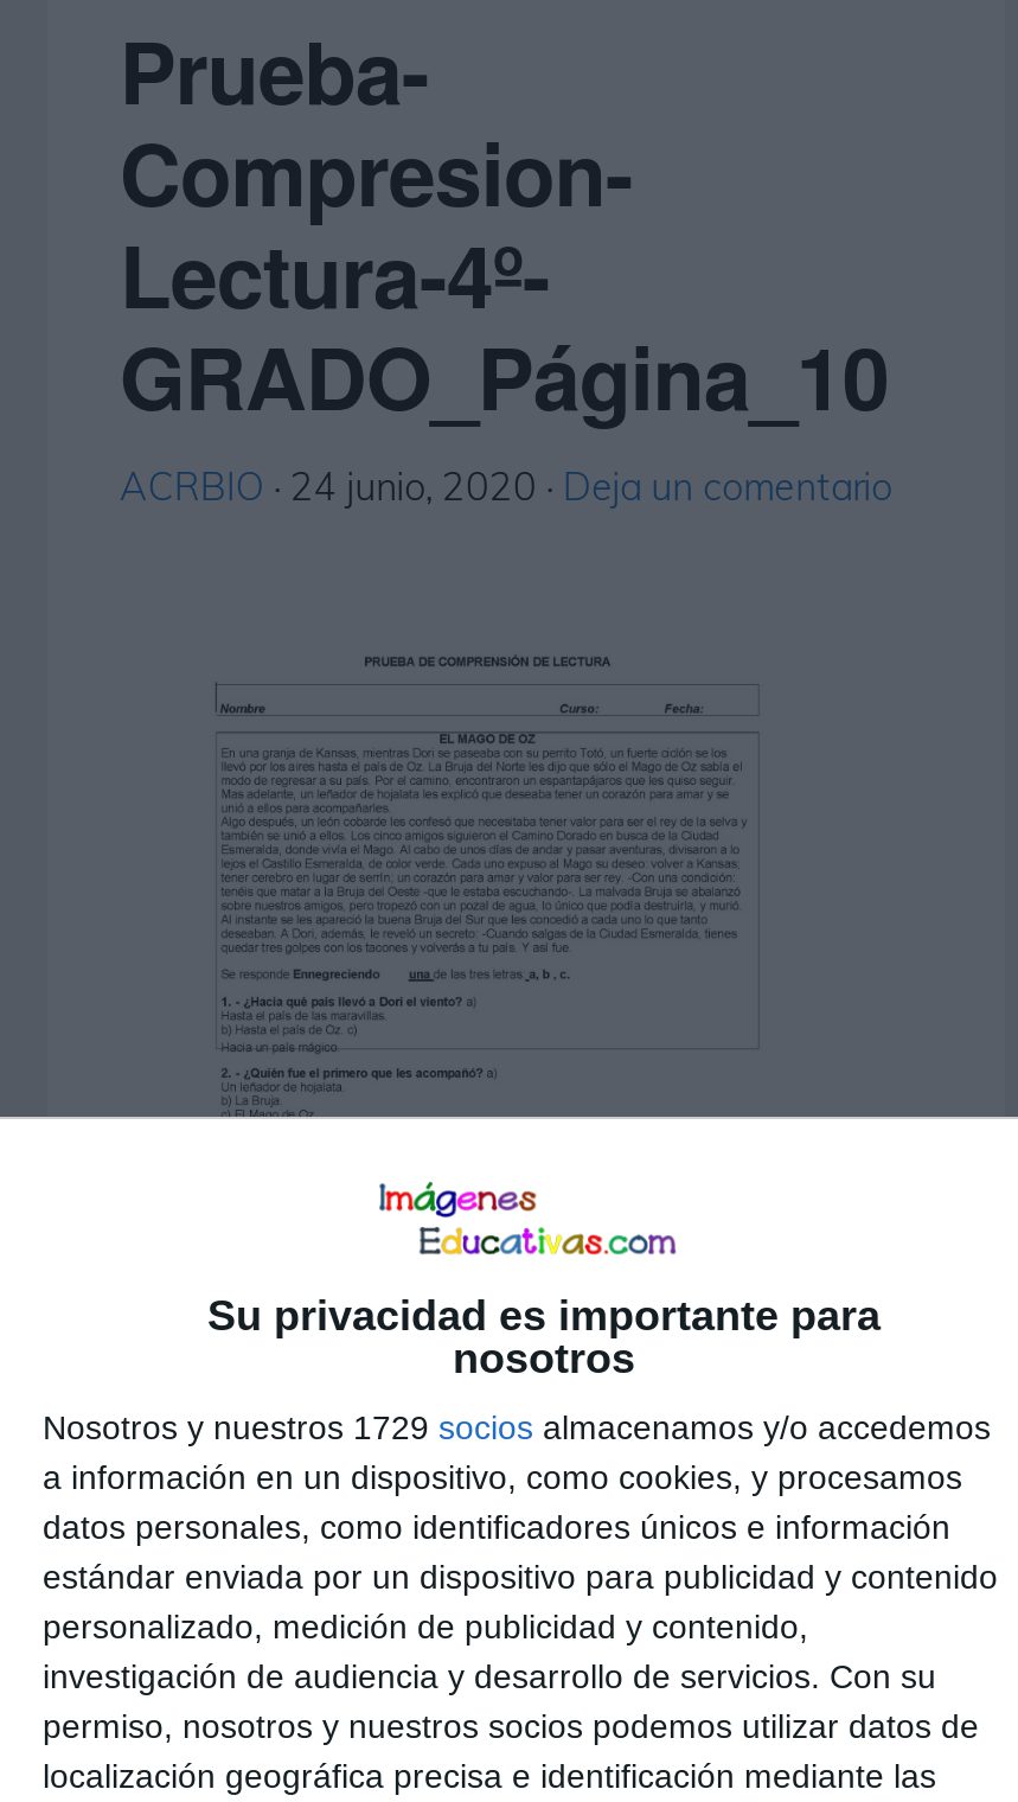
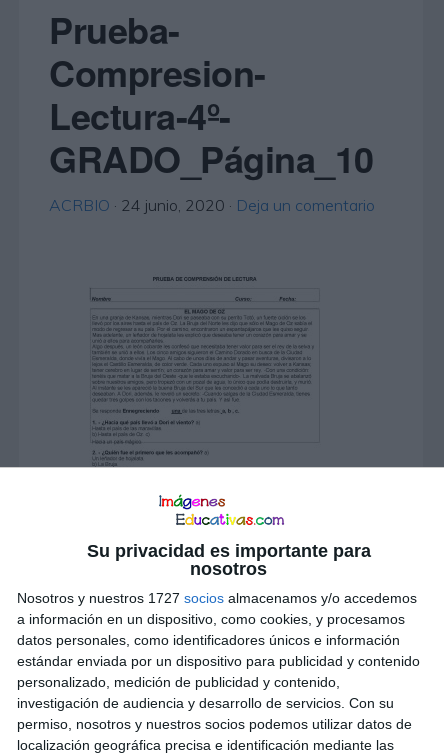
[43,1408,991,1446] Nosotros y nuestros 1729 socios almacenamos y/o accedemos -> [17,590,417,606] Nosotros y nuestros 1727 socios almacenamos y/o accedemos

